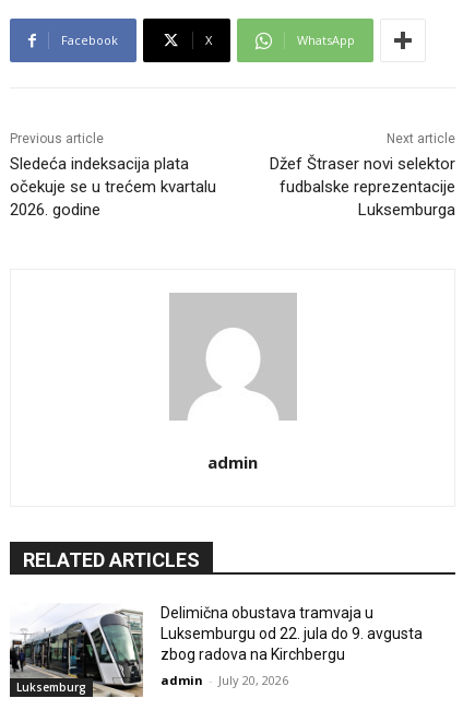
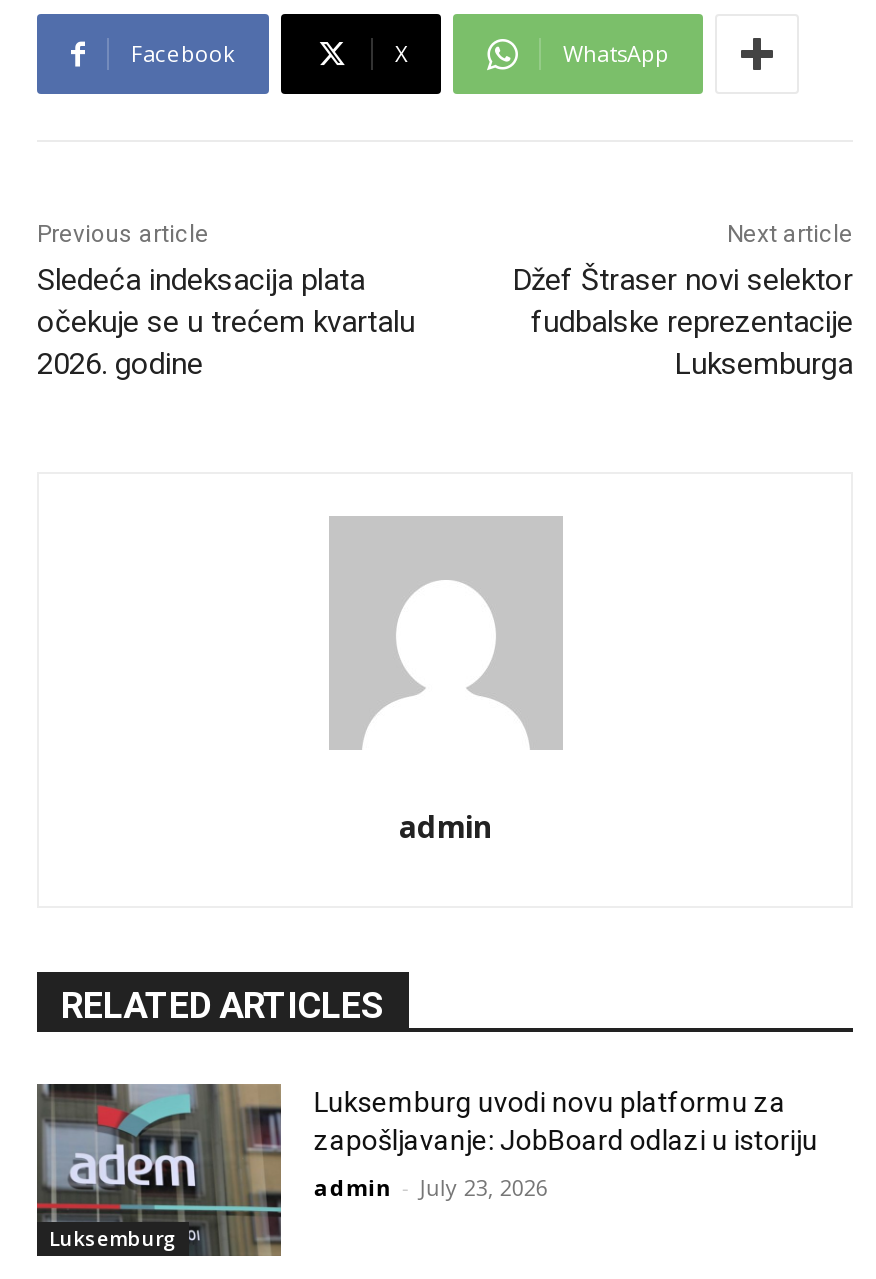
[10,603,423,697] [image] | Delimična obustava tramvaja u | Luksemburgu od 22. jula do 9. avgusta | zbog radova na Kirchbergu -> [35,1082,818,1256] [image] | Luksemburg uvodi novu platformu za | zapošljavanje: JobBoard odlazi u istoriju
[161,672,289,688] admin - July 20, 2026 -> [314,1173,548,1203] admin - July 23, 2026

